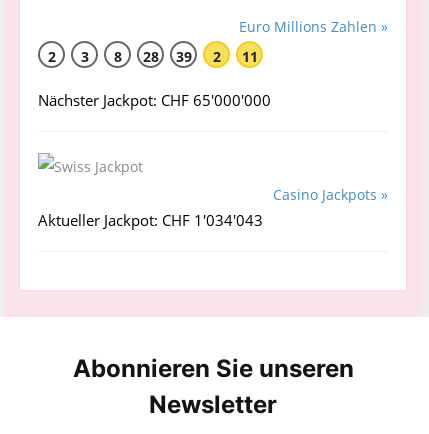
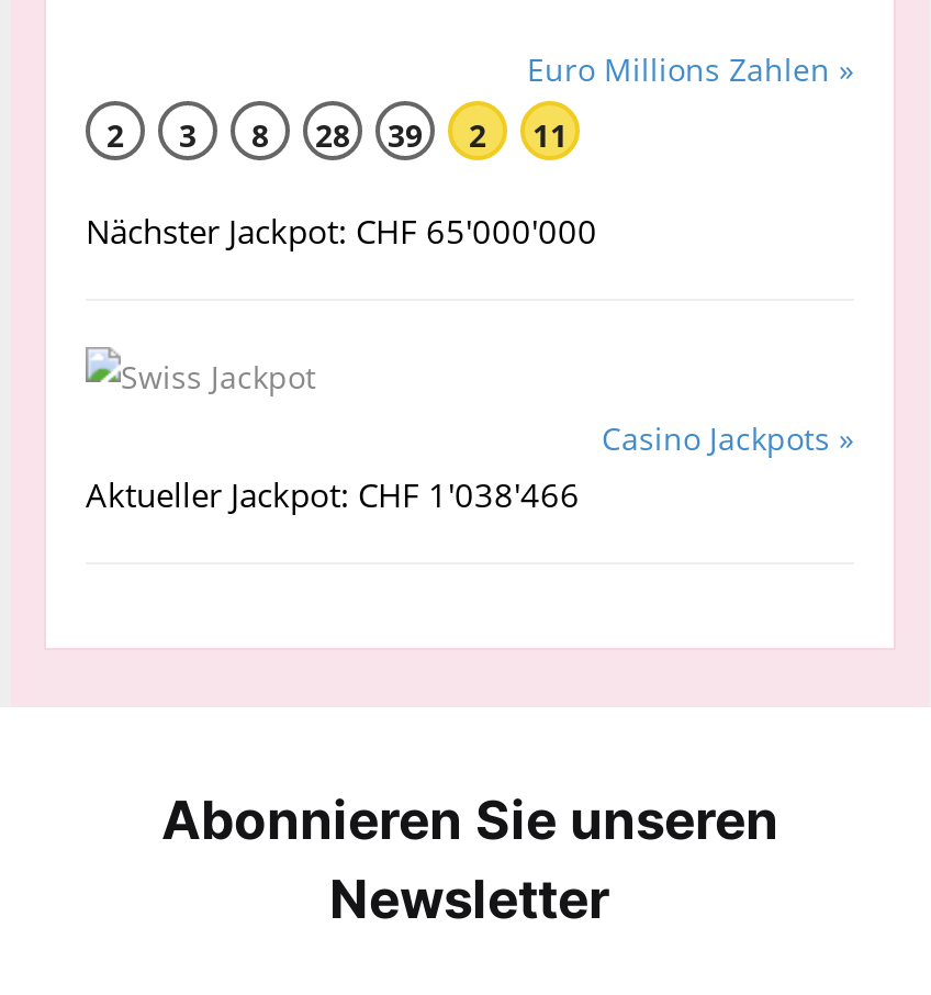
[38,210,263,230] Aktueller Jackpot: CHF 1'034'043 -> [86,472,580,516] Aktueller Jackpot: CHF 1'038'466

